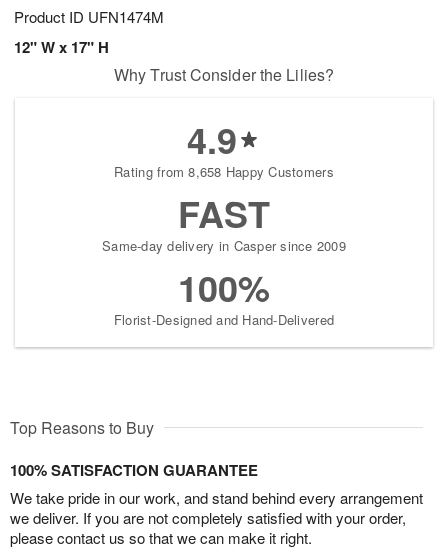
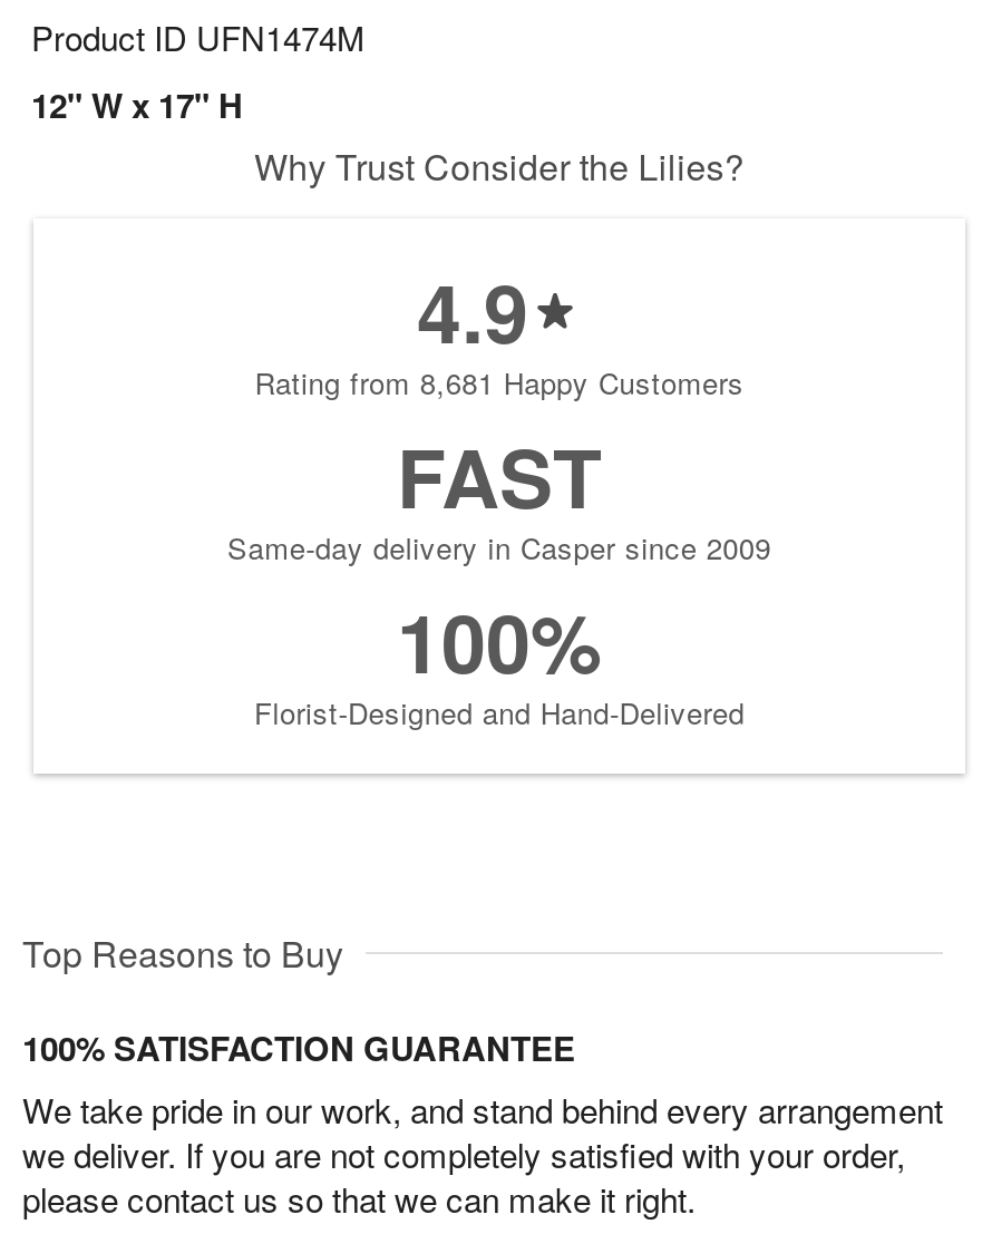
[114,162,334,181] Rating from 8,658 Happy Customers -> [255,362,744,404] Rating from 8,681 Happy Customers

